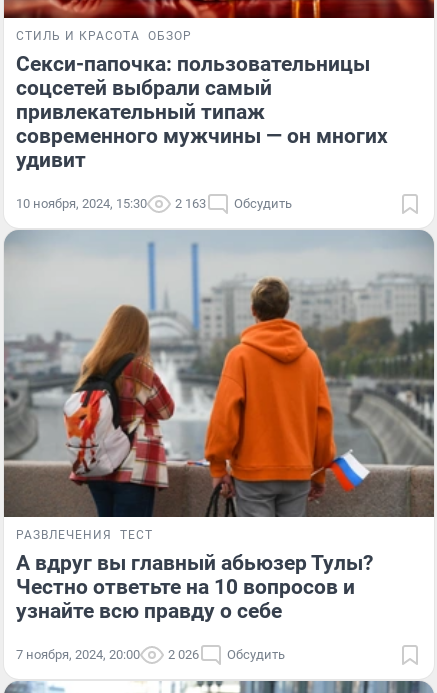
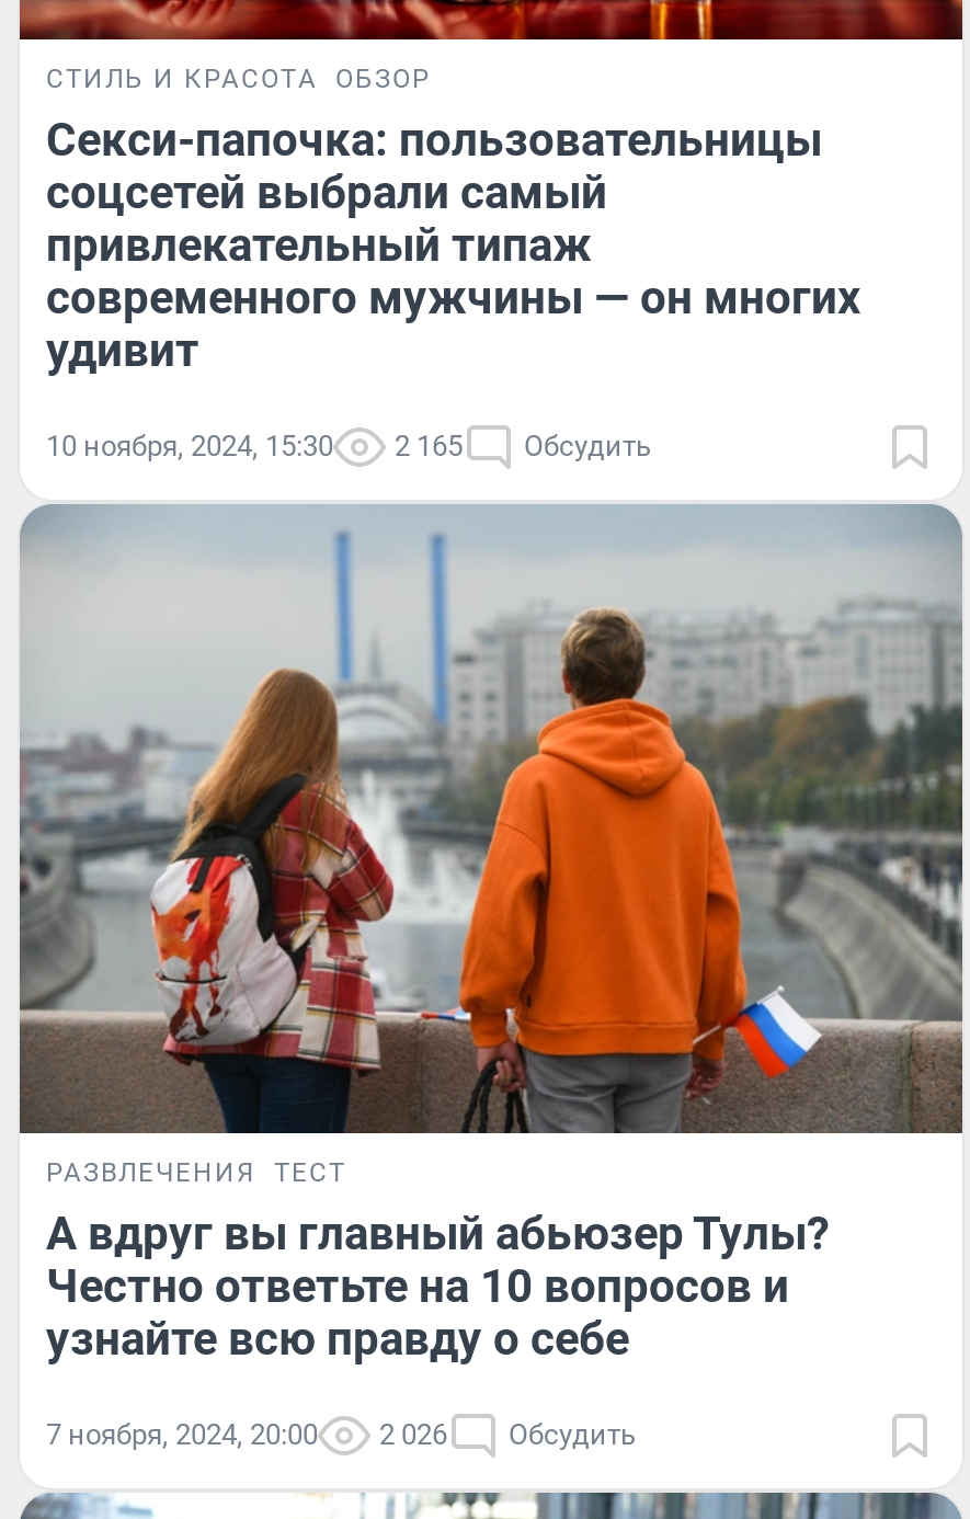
[16,196,292,211] 10 ноября, 2024, 15:30 2 163 Обсудить -> [46,430,651,463] 10 ноября, 2024, 15:30 2 165 Обсудить

